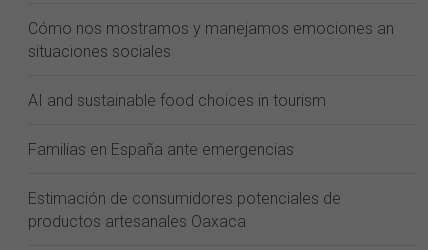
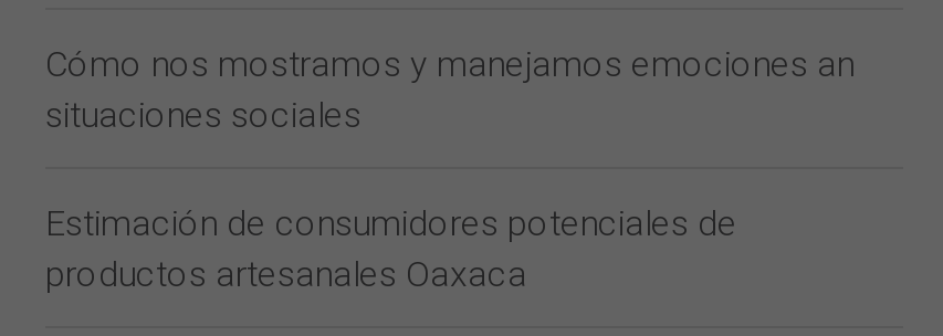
[28,91,326,159] AI and sustainable food choices in tourism | Familias en España ante emergencias -> none

